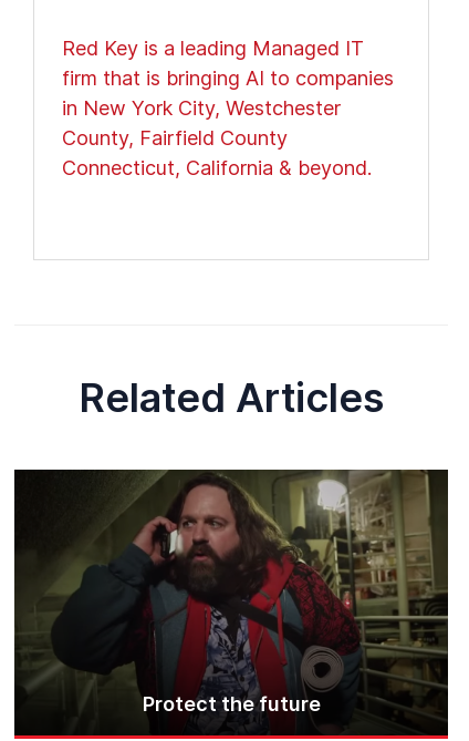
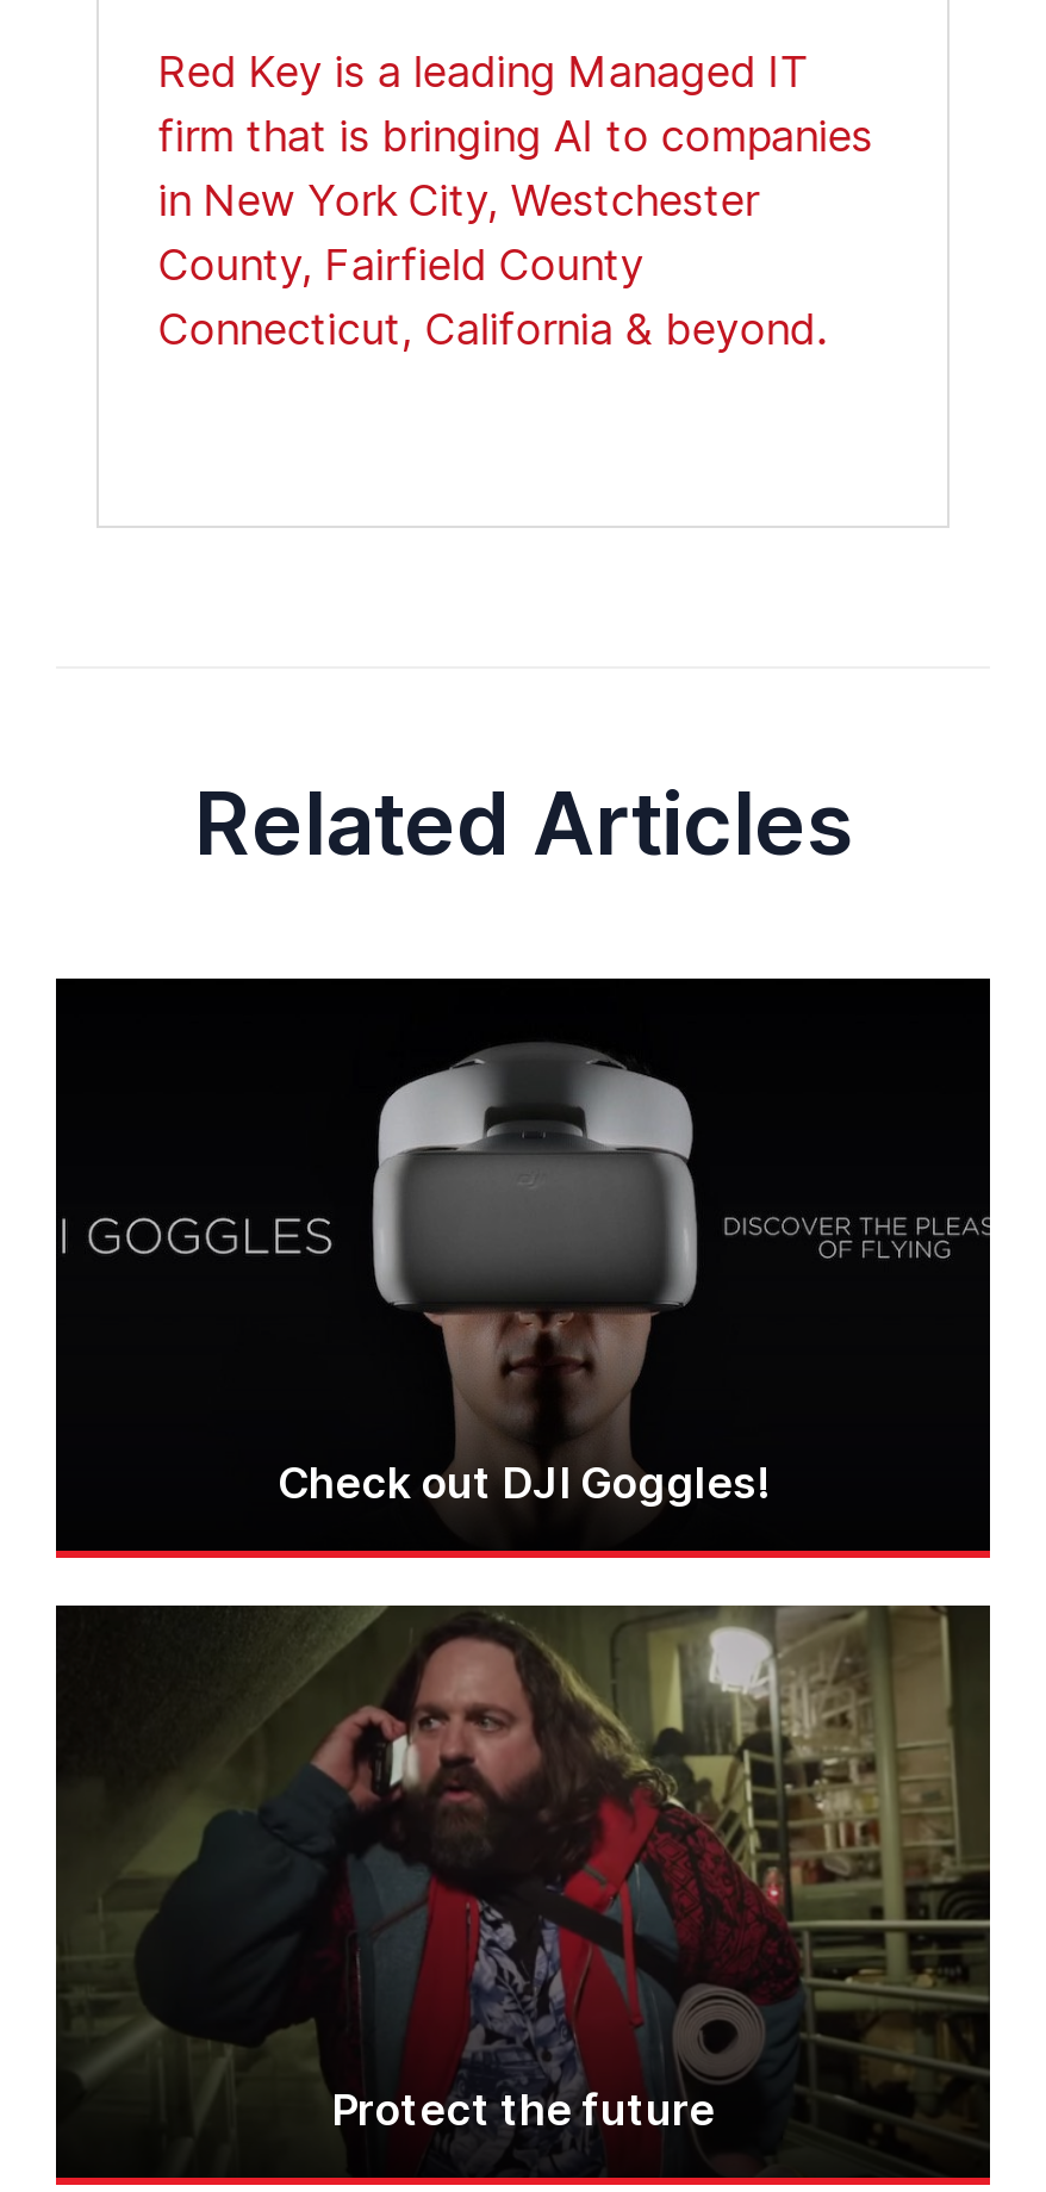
none -> [61,976,990,1508] [image] | Check out DJI Goggles!

